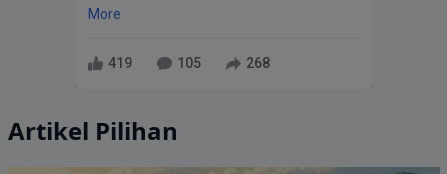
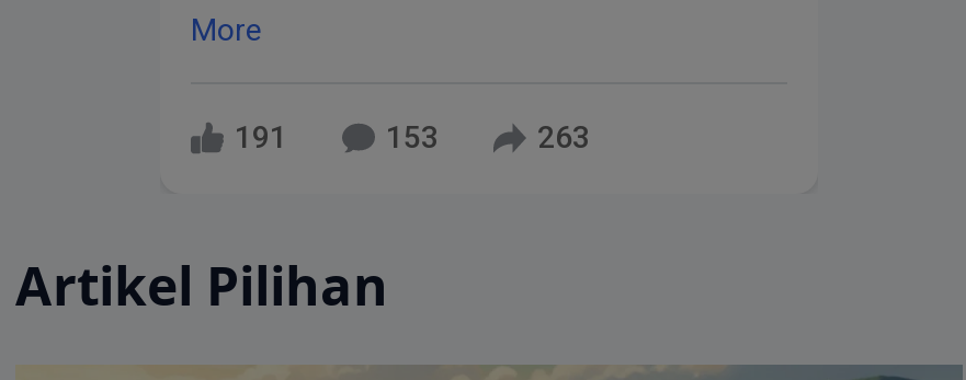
[108,55,132,71] 419 -> [235,120,287,155] 191
[177,55,201,71] 105 -> [386,120,439,155] 153
[246,55,270,71] 268 -> [537,120,590,155] 263

